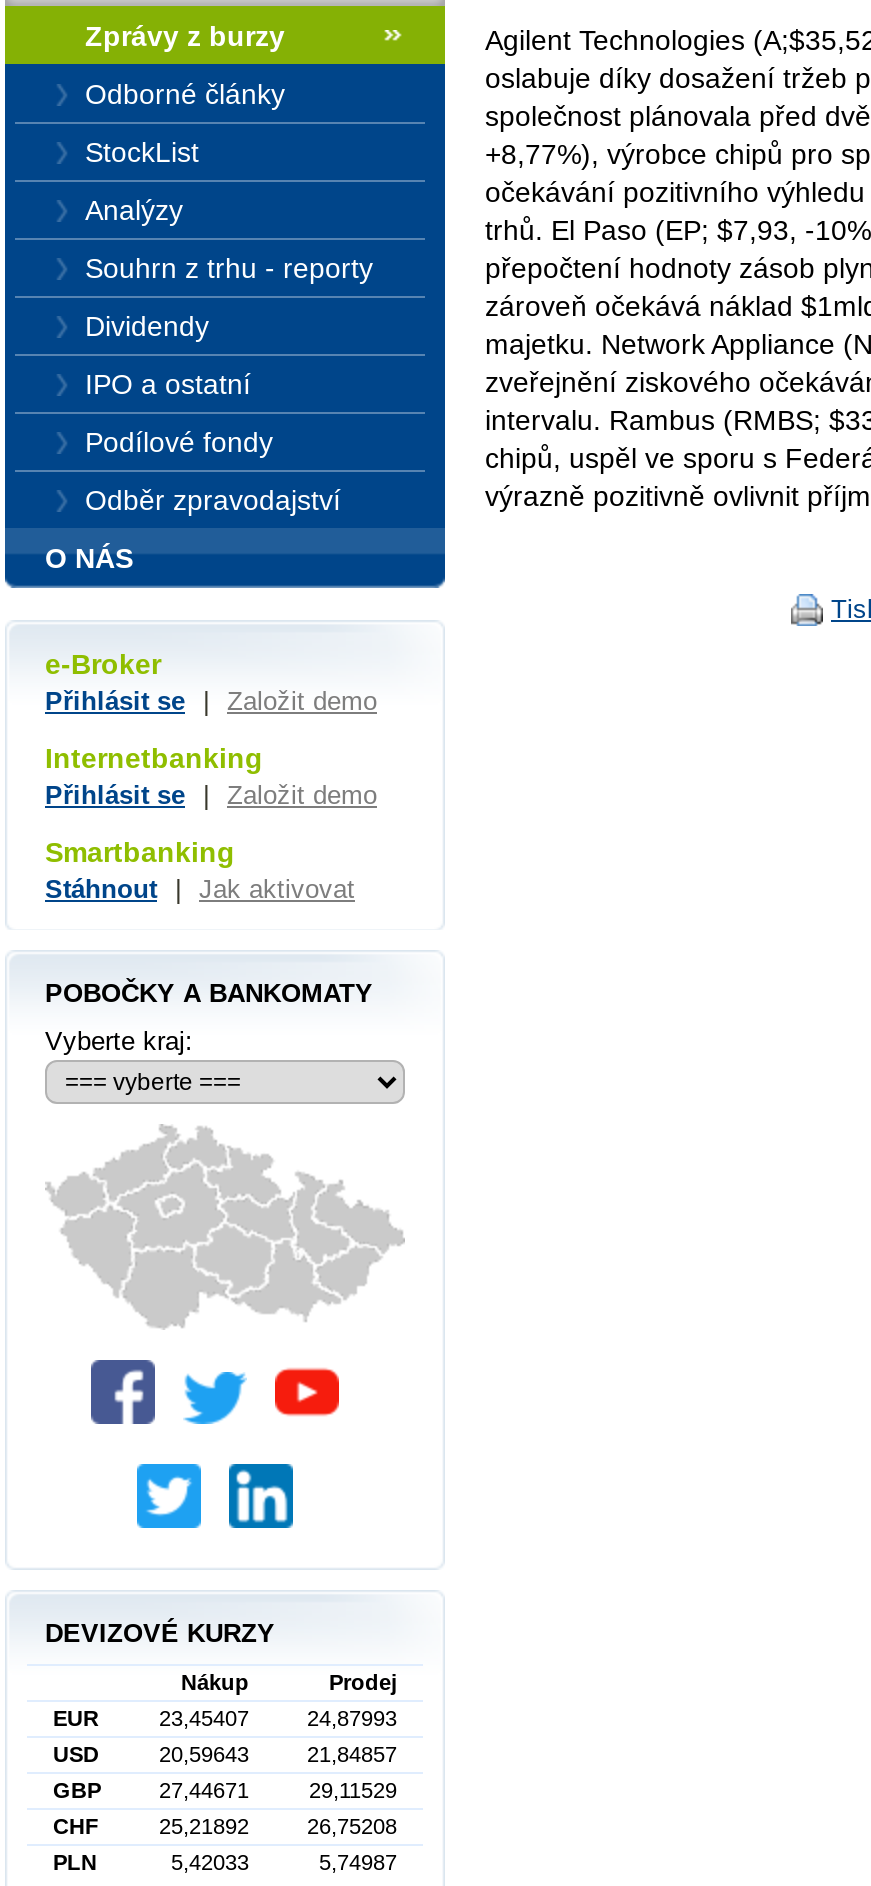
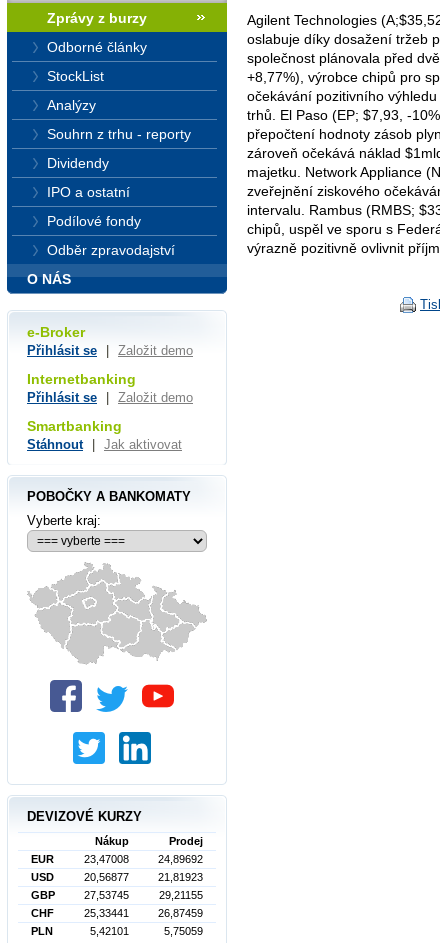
[159,1706,249,1730] 23,45407 -> [84,853,129,865] 23,47008
[307,1706,397,1730] 24,87993 -> [158,853,203,865] 24,89692
[159,1742,249,1766] 20,59643 -> [84,871,129,883] 20,56877
[307,1742,397,1766] 21,84857 -> [158,871,203,883] 21,81923
[159,1778,249,1802] 27,44671 -> [84,889,129,901] 27,53745
[309,1778,397,1802] 29,11529 -> [159,889,203,901] 29,21155
[159,1814,249,1838] 25,21892 -> [84,907,129,919] 25,33441
[307,1814,397,1838] 26,75208 -> [158,907,203,919] 26,87459
[171,1850,249,1874] 5,42033 -> [90,925,129,937] 5,42101
[319,1850,397,1874] 5,74987 -> [164,925,203,937] 5,75059

